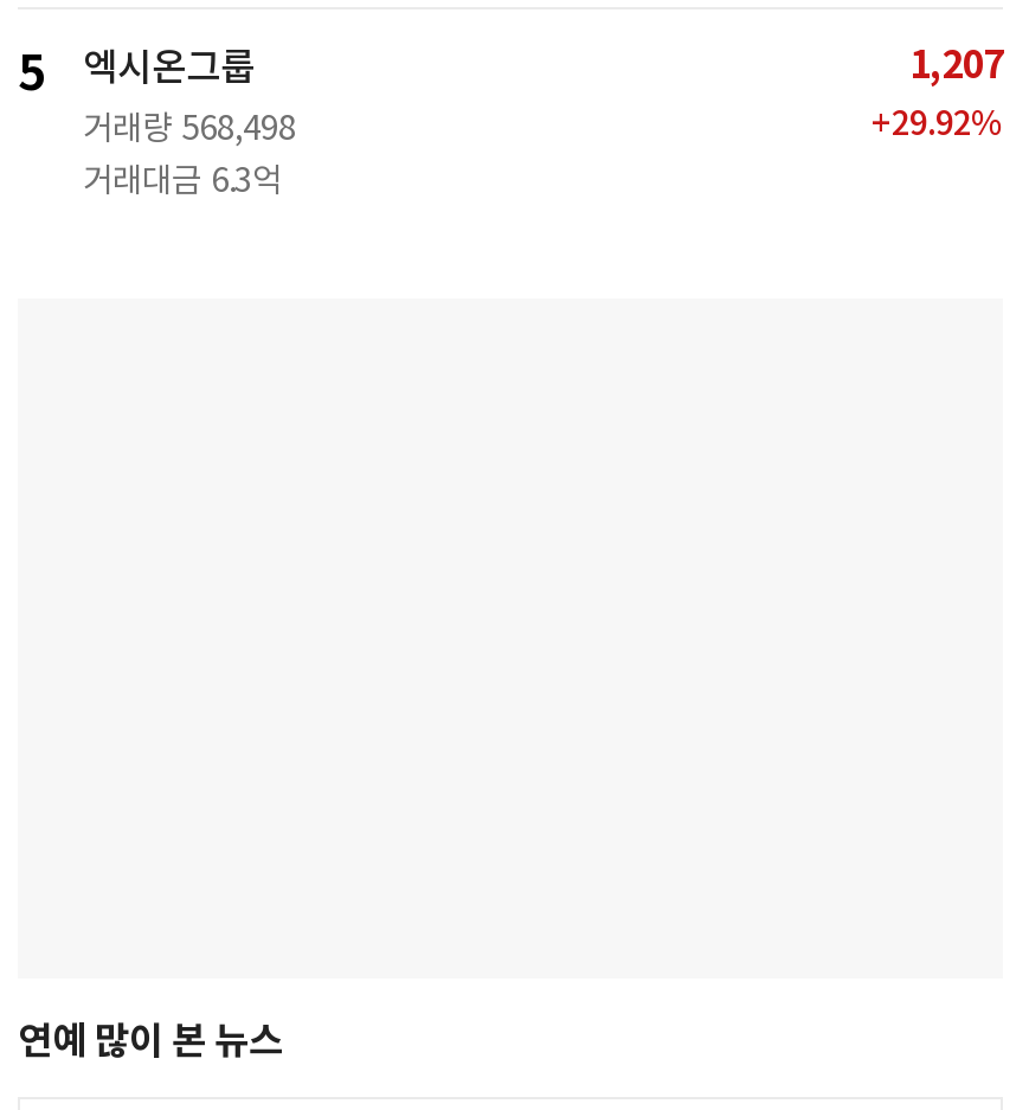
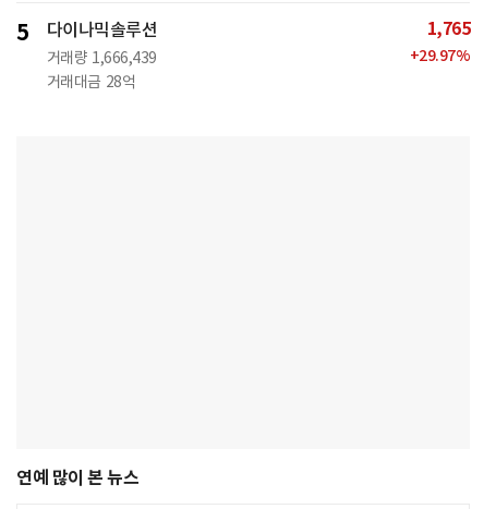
[83,43,296,202] 엑시온그룹 | 거래량 568,498 | 거래대금 6.3억 -> [46,19,157,92] 다이나믹솔루션 | 거래량 1,666,439 | 거래대금 28억
[872,41,1003,145] 1,207 | +29.92% -> [409,18,470,66] 1,765 | +29.97%

